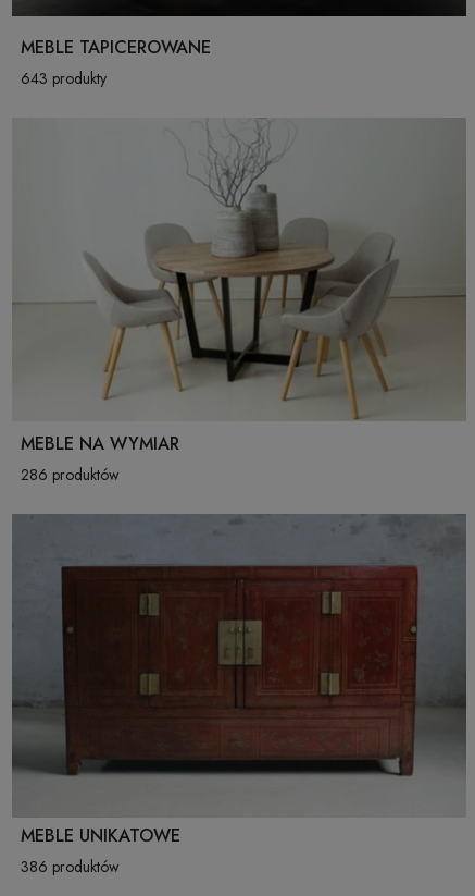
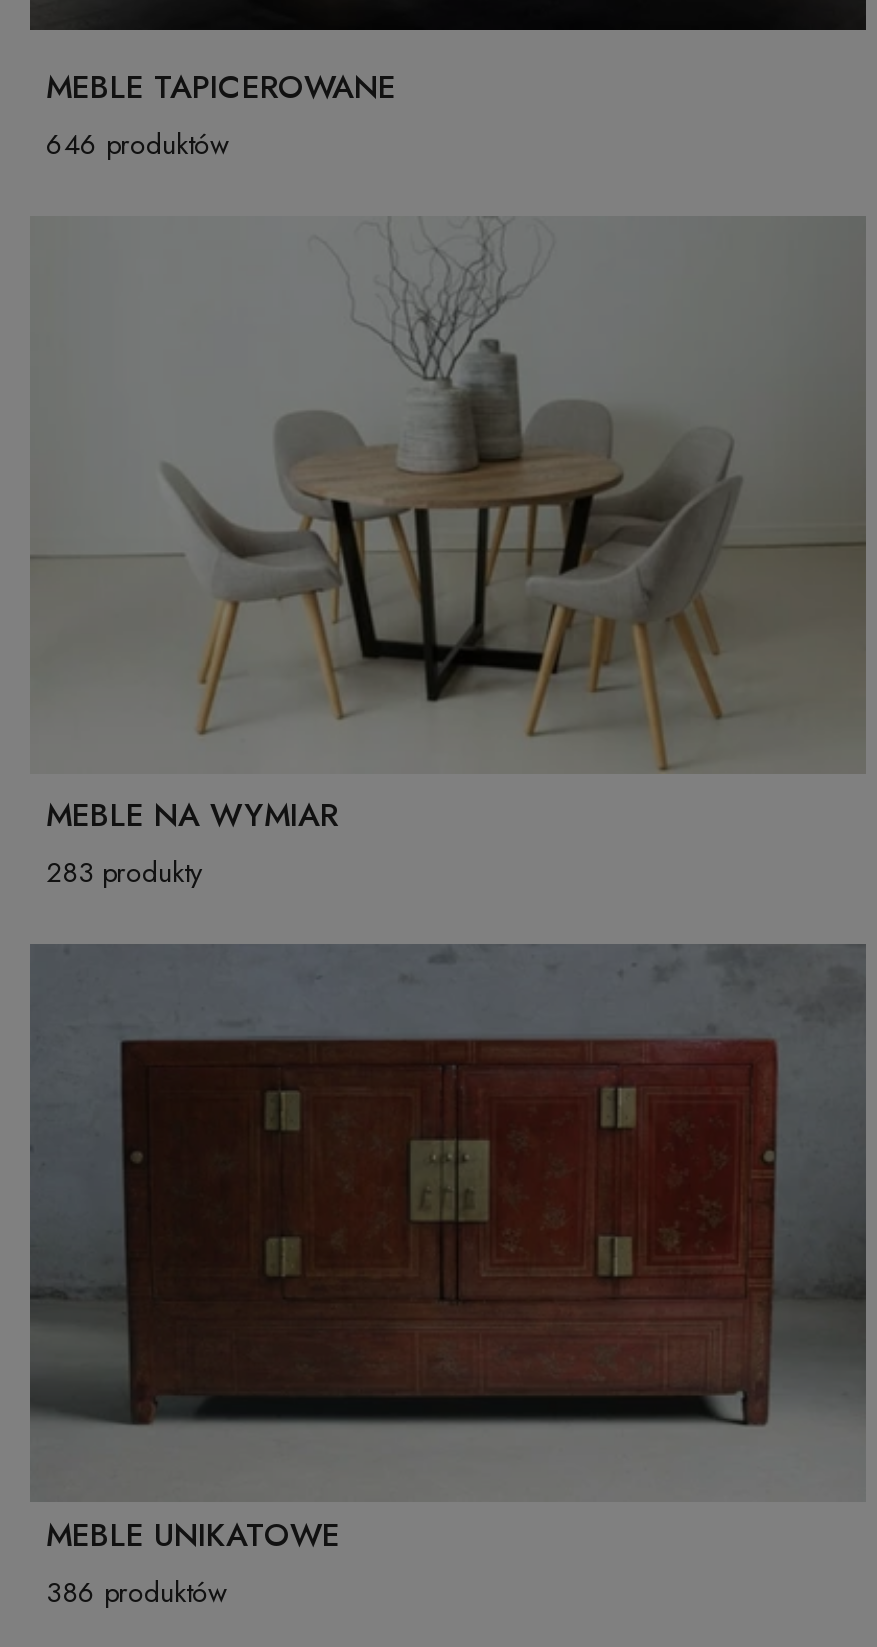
[21,67,107,89] 643 produkty -> [46,124,230,164] 646 produktów
[21,464,120,485] 286 produktów -> [46,852,202,892] 283 produkty

